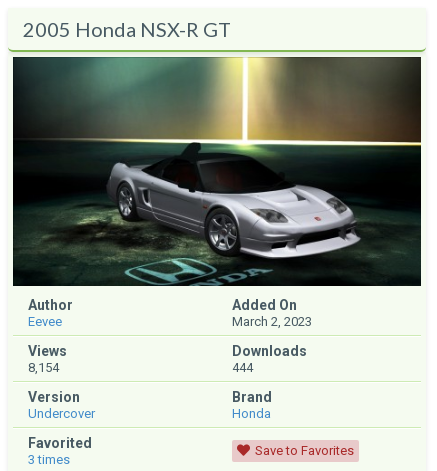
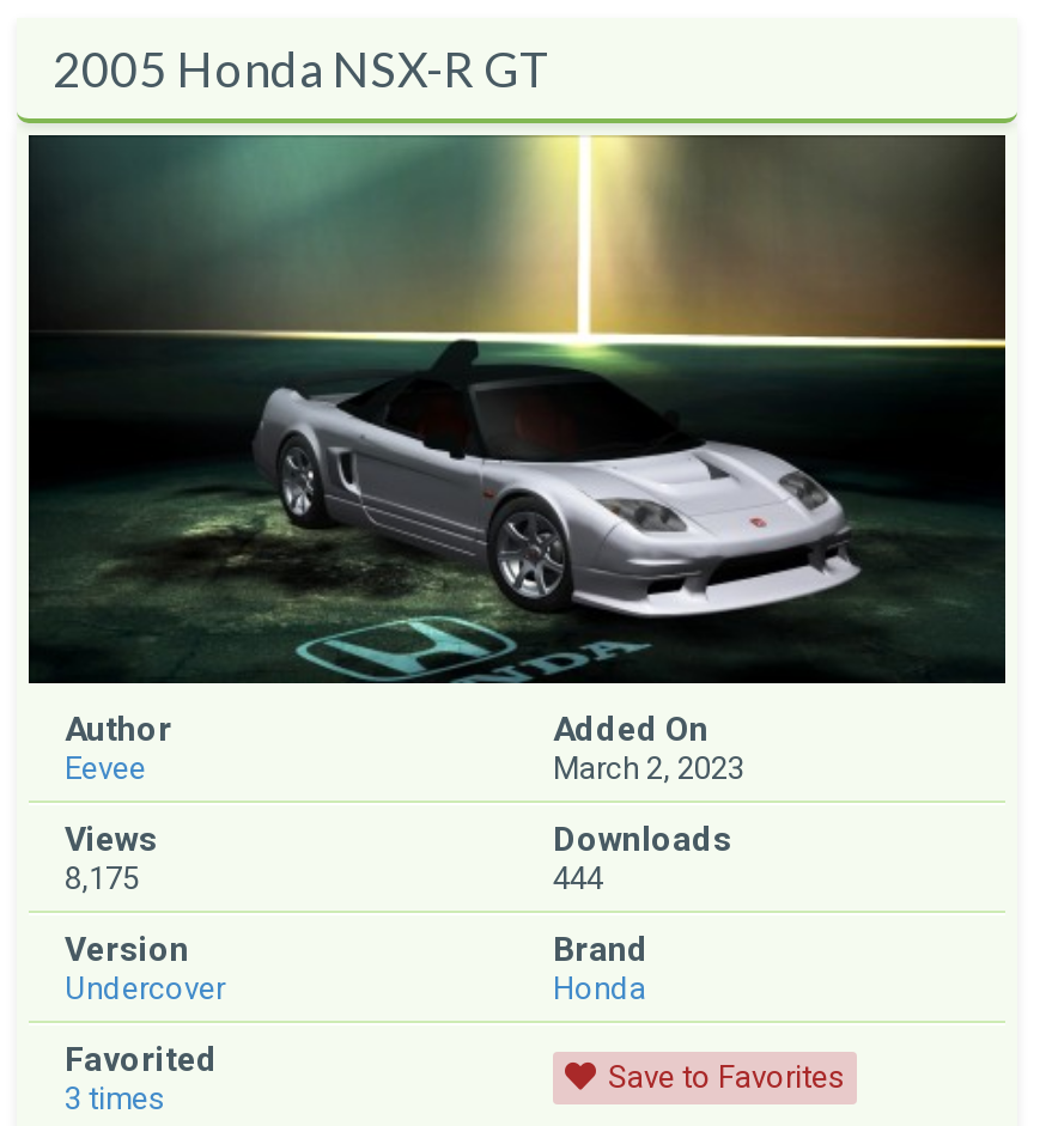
[28,360,59,375] 8,154 -> [65,861,139,897] 8,175

